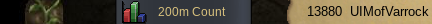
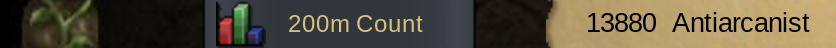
[307,4,429,19] 13880 UIMofVarrock -> [586,8,810,38] 13880 Antiarcanist

